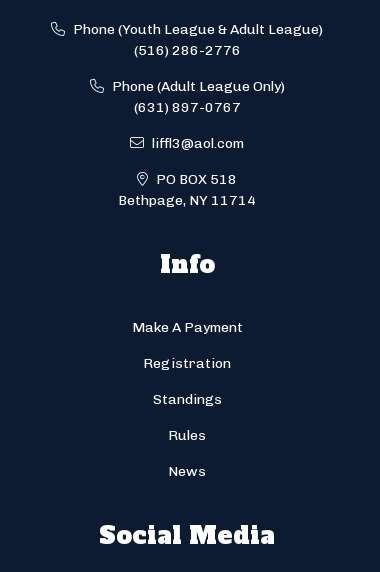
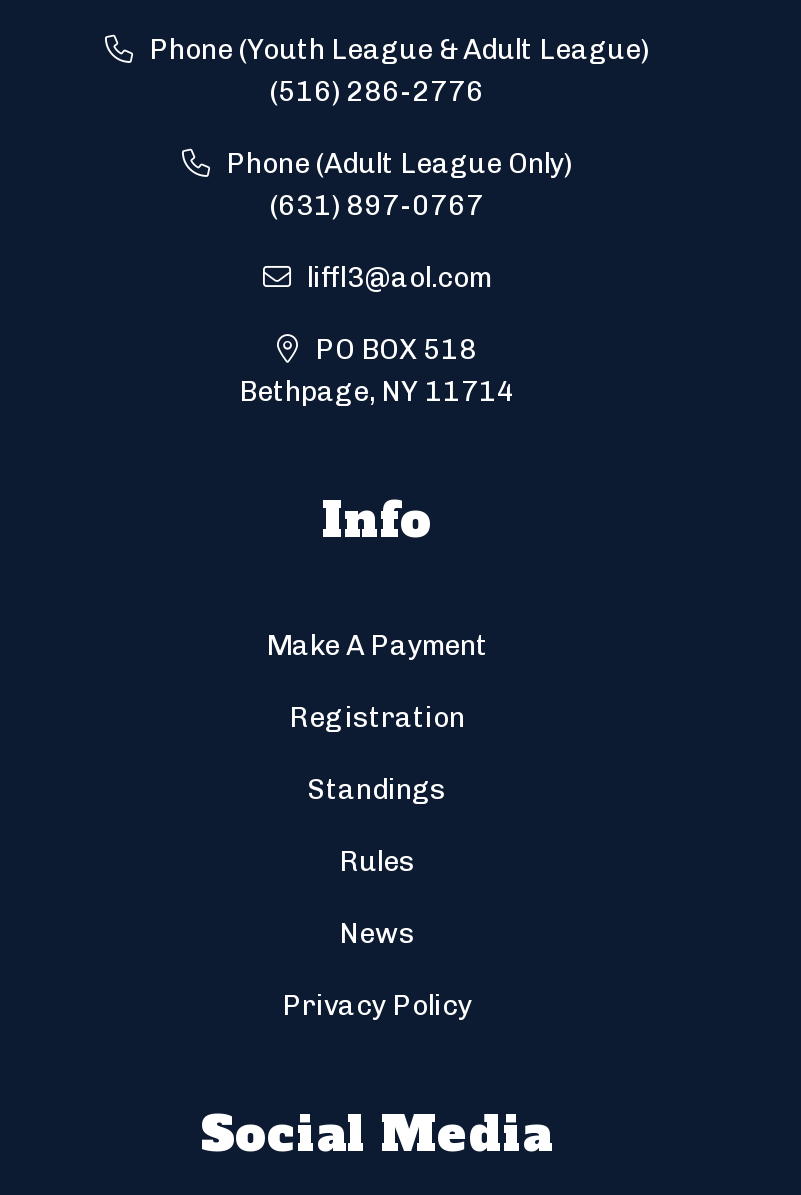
none -> [282,990,472,1024] Privacy Policy

